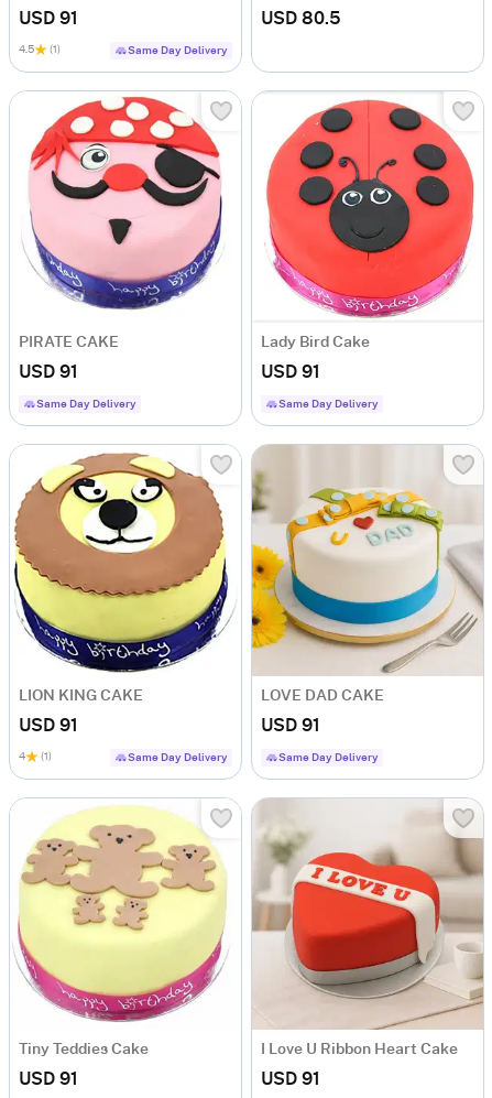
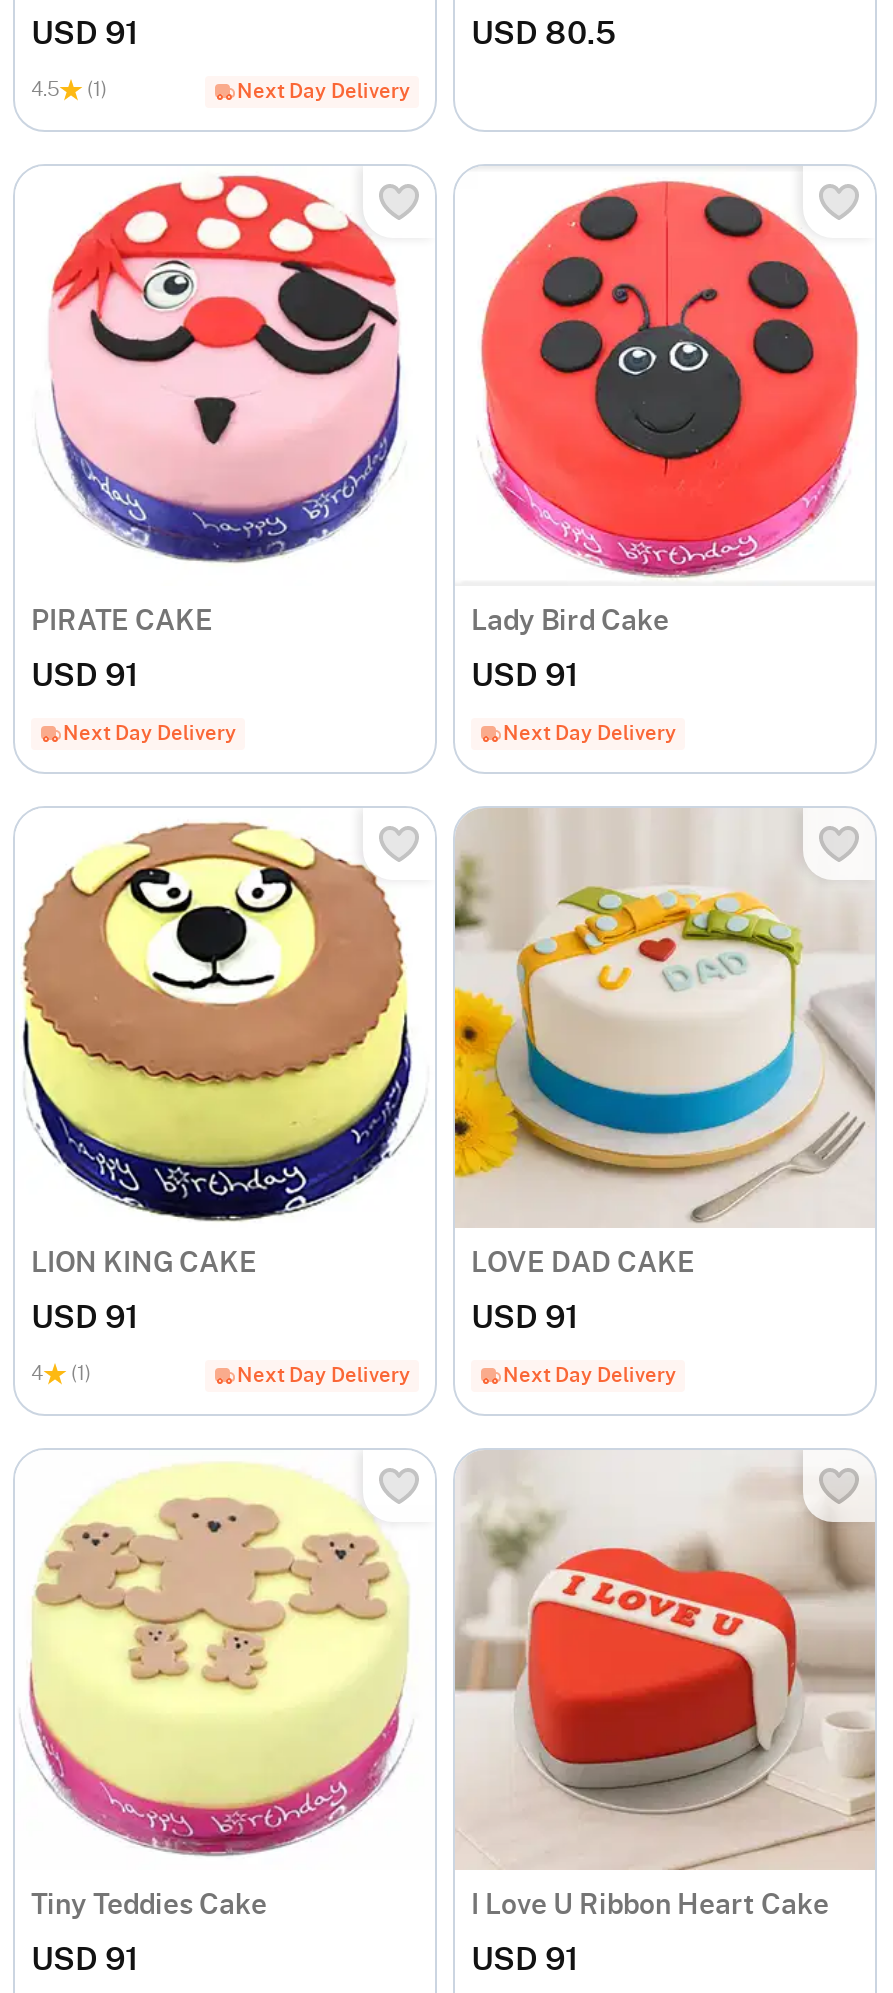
[128,45,228,56] Same Day Delivery -> [237,82,411,102] Next Day Delivery
[36,399,136,410] Same Day Delivery -> [63,724,237,744] Next Day Delivery
[278,399,379,410] Same Day Delivery -> [503,724,677,744] Next Day Delivery
[128,752,228,763] Same Day Delivery -> [237,1366,411,1386] Next Day Delivery
[278,752,379,763] Same Day Delivery -> [503,1366,677,1386] Next Day Delivery

